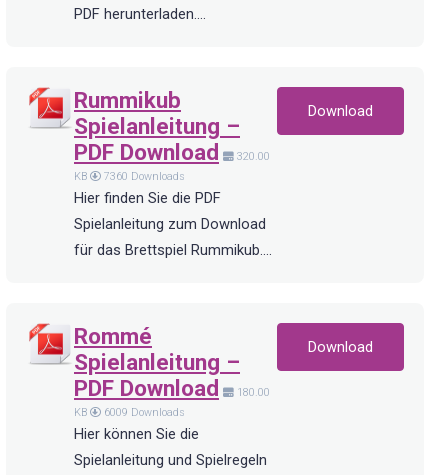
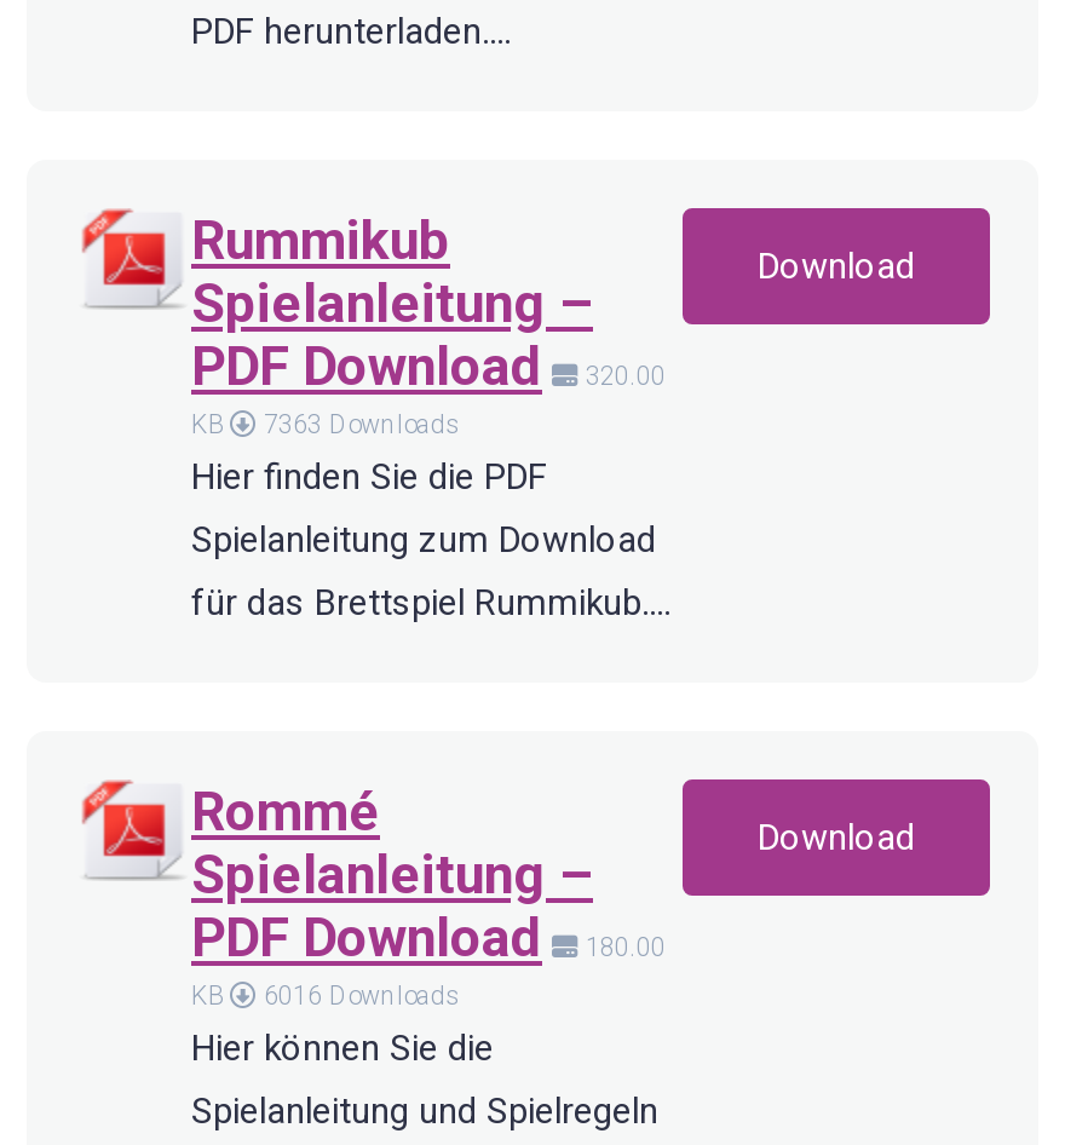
[74,170,185,183] KB 7360 Downloads -> [191,410,460,442] KB 7363 Downloads
[74,406,185,419] KB 6009 Downloads -> [191,981,460,1013] KB 6016 Downloads

